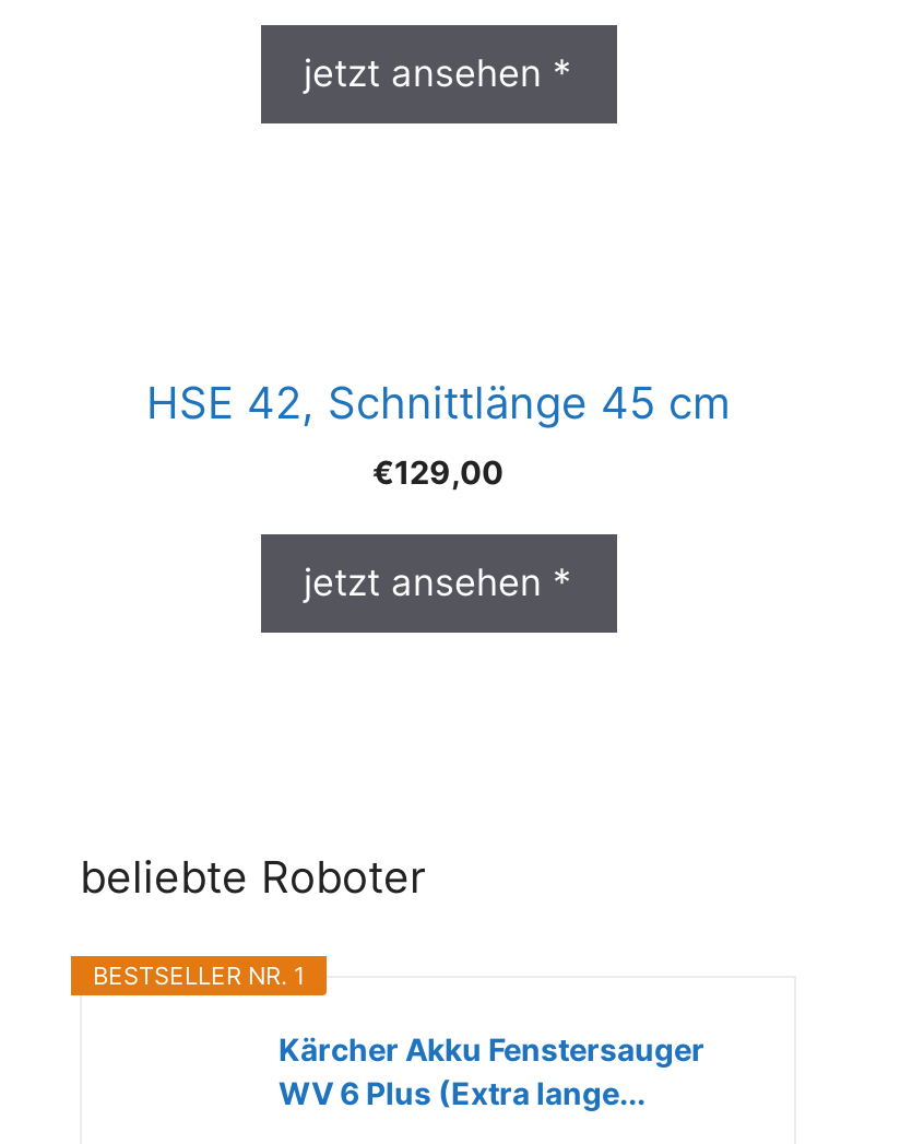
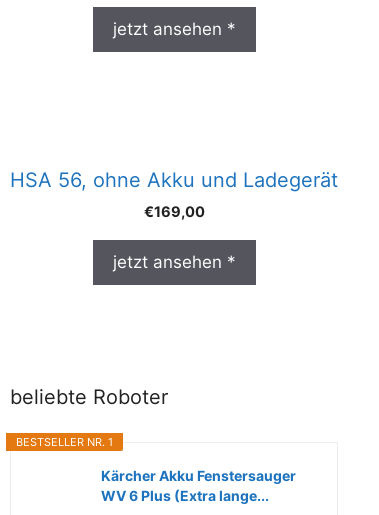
[146,376,730,429] HSE 42, Schnittlänge 45 cm -> [10,168,338,192] HSA 56, ohne Akku und Ladegerät
[372,453,504,492] €129,00 -> [143,203,204,221] €169,00

